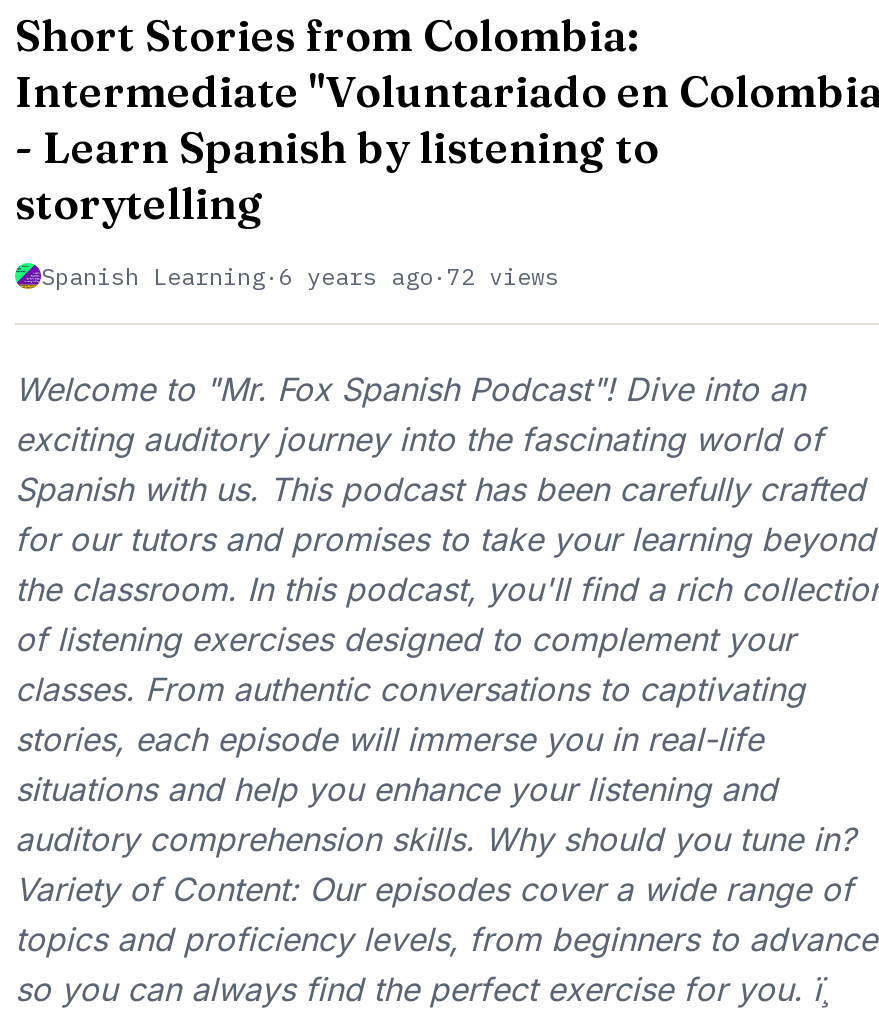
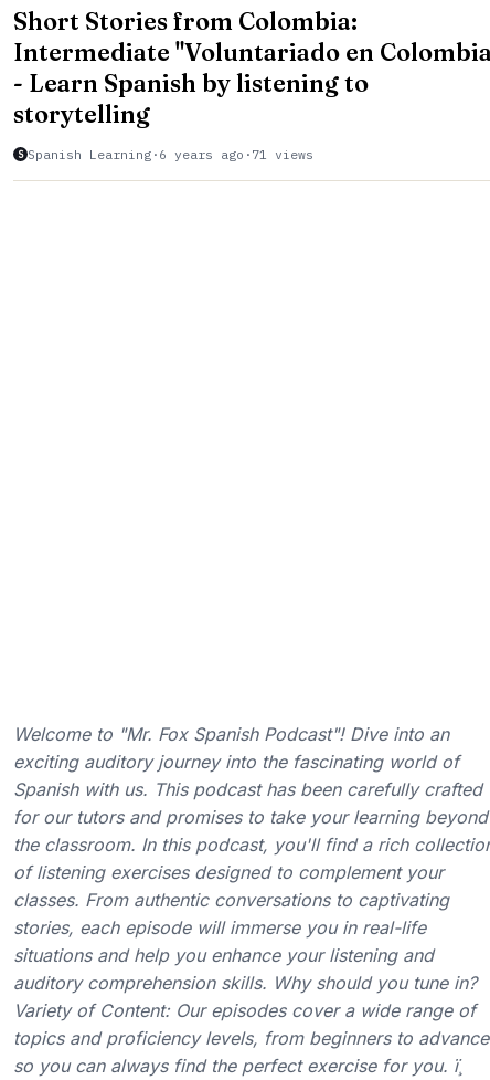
[41,261,559,291] Spanish Learning· 6 years ago · 72 views -> [18,146,313,162] S Spanish Learning· 6 years ago · 71 views

